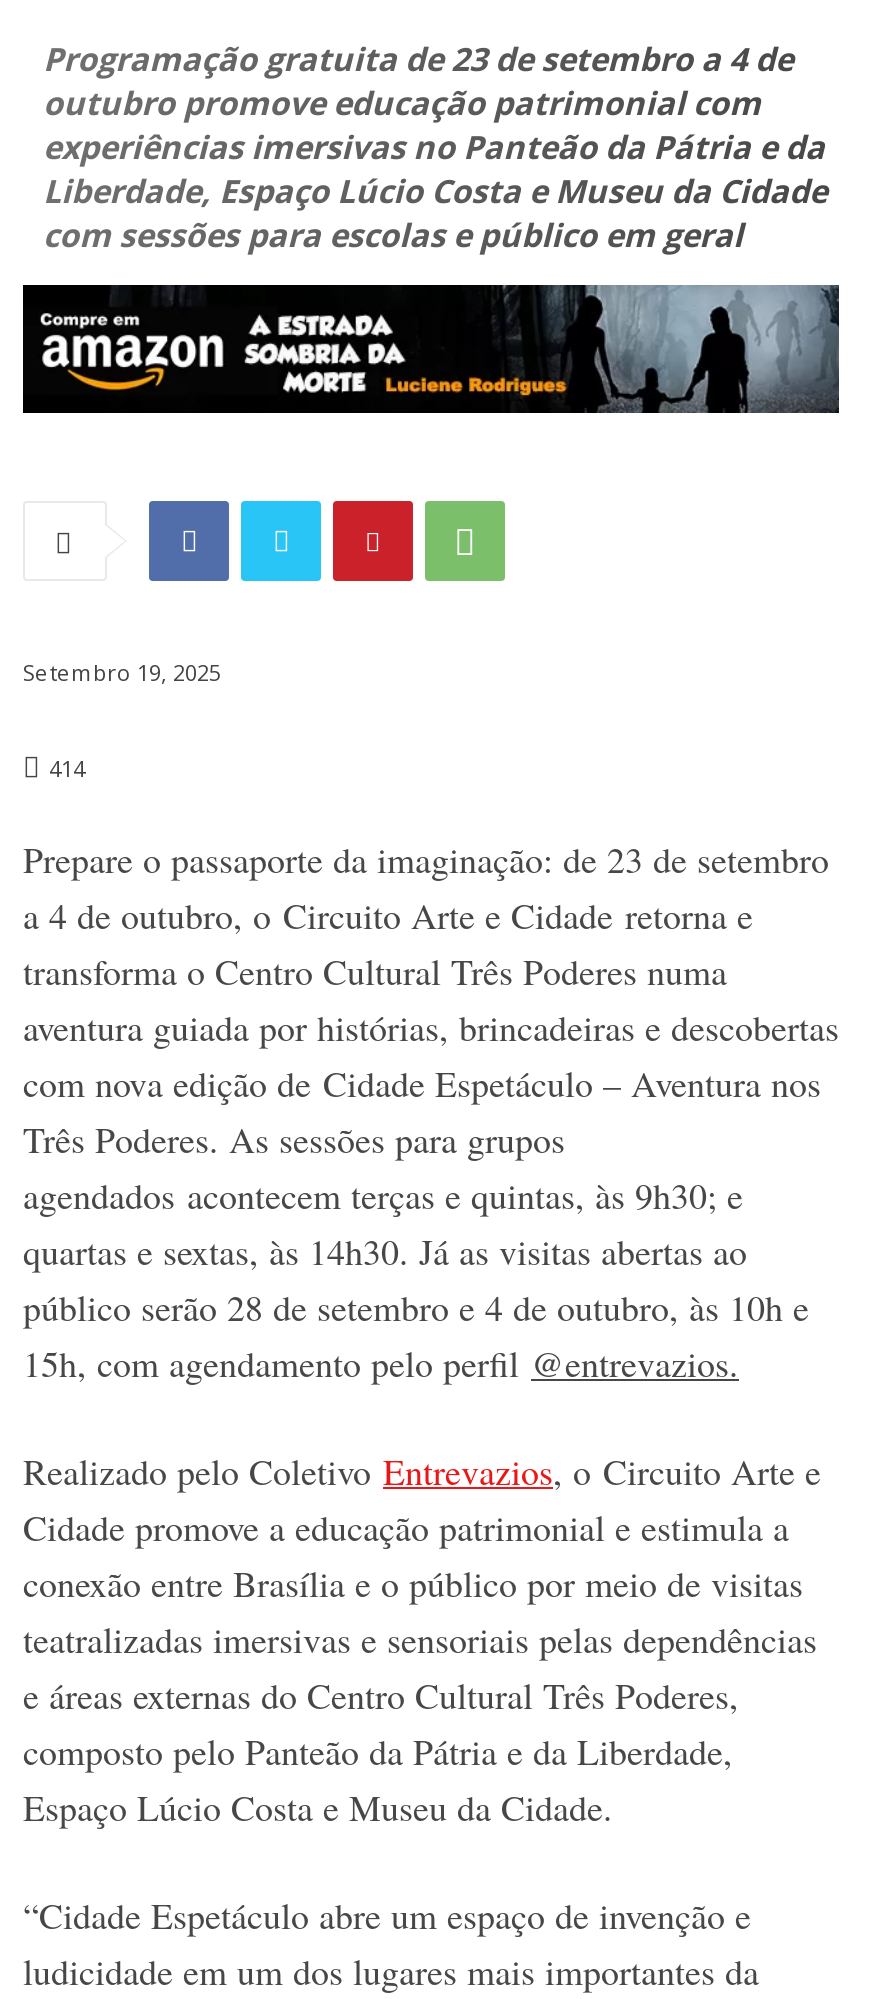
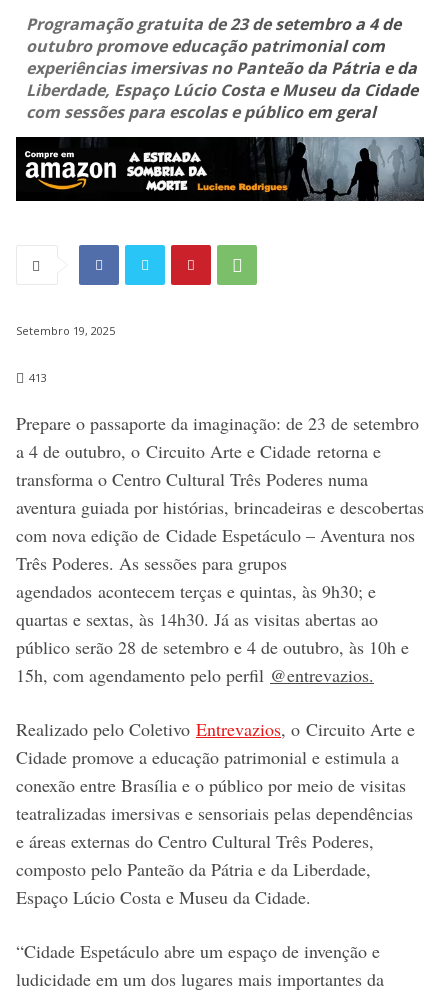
[49,752,85,782] 414 -> [29,370,47,385] 413

